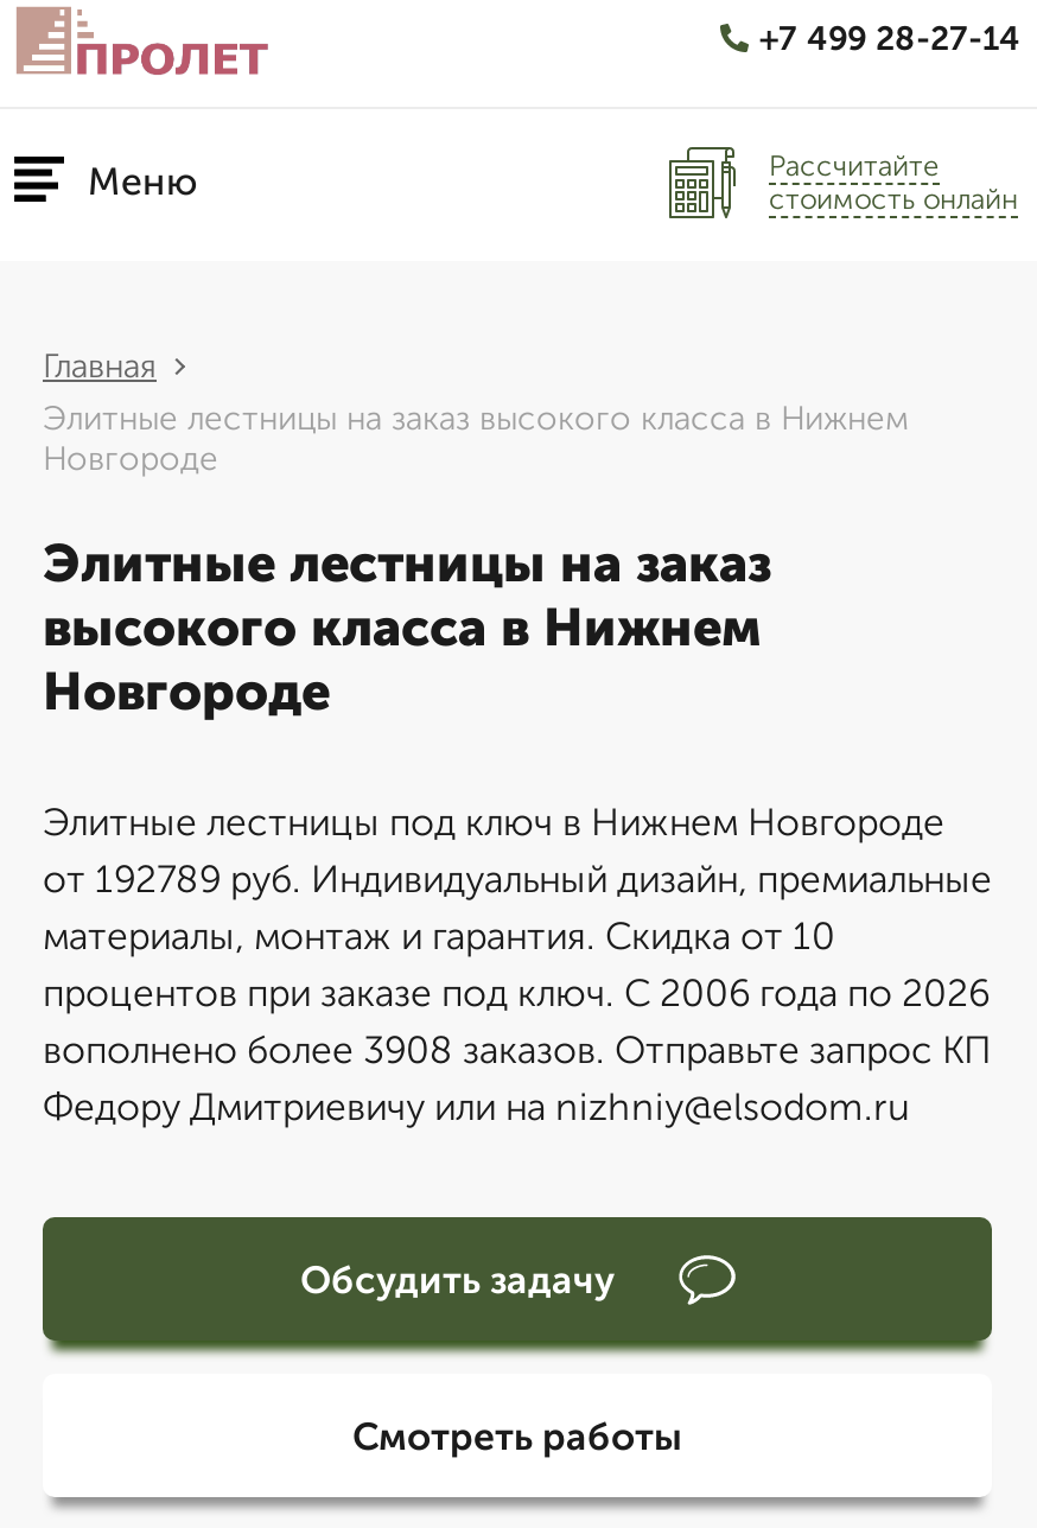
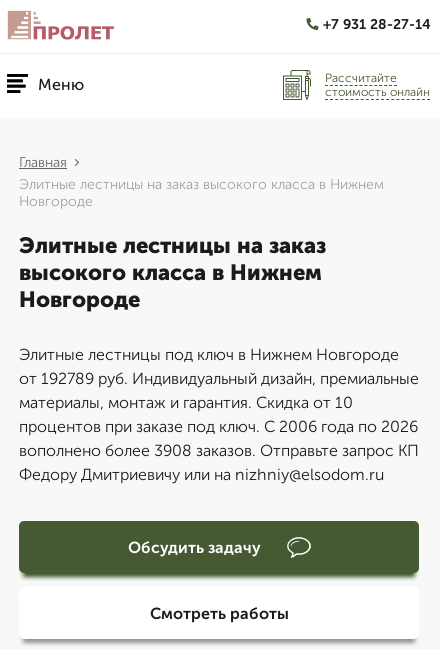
[759,19,1020,59] +7 499 28-27-14 -> [323,16,431,33] +7 931 28-27-14

